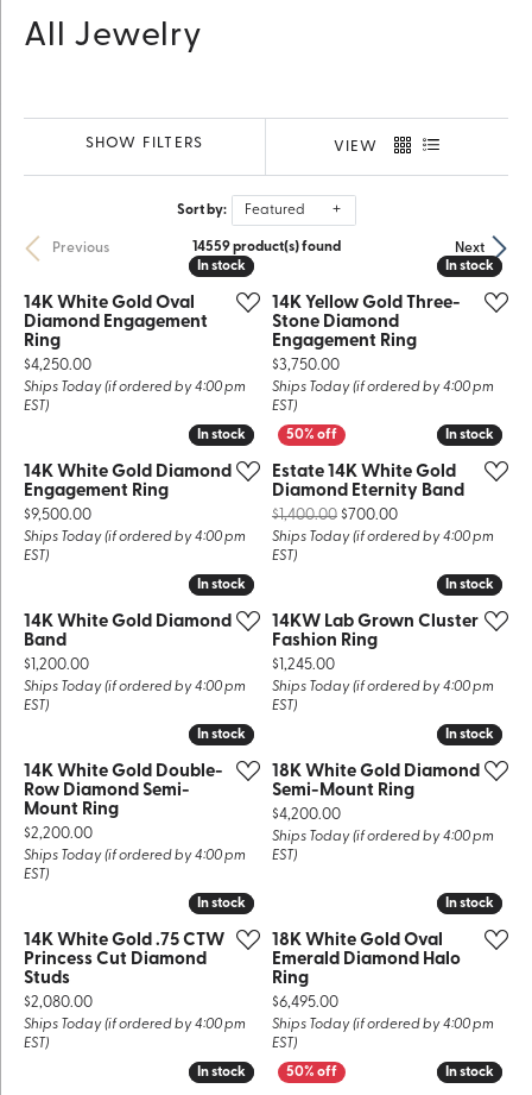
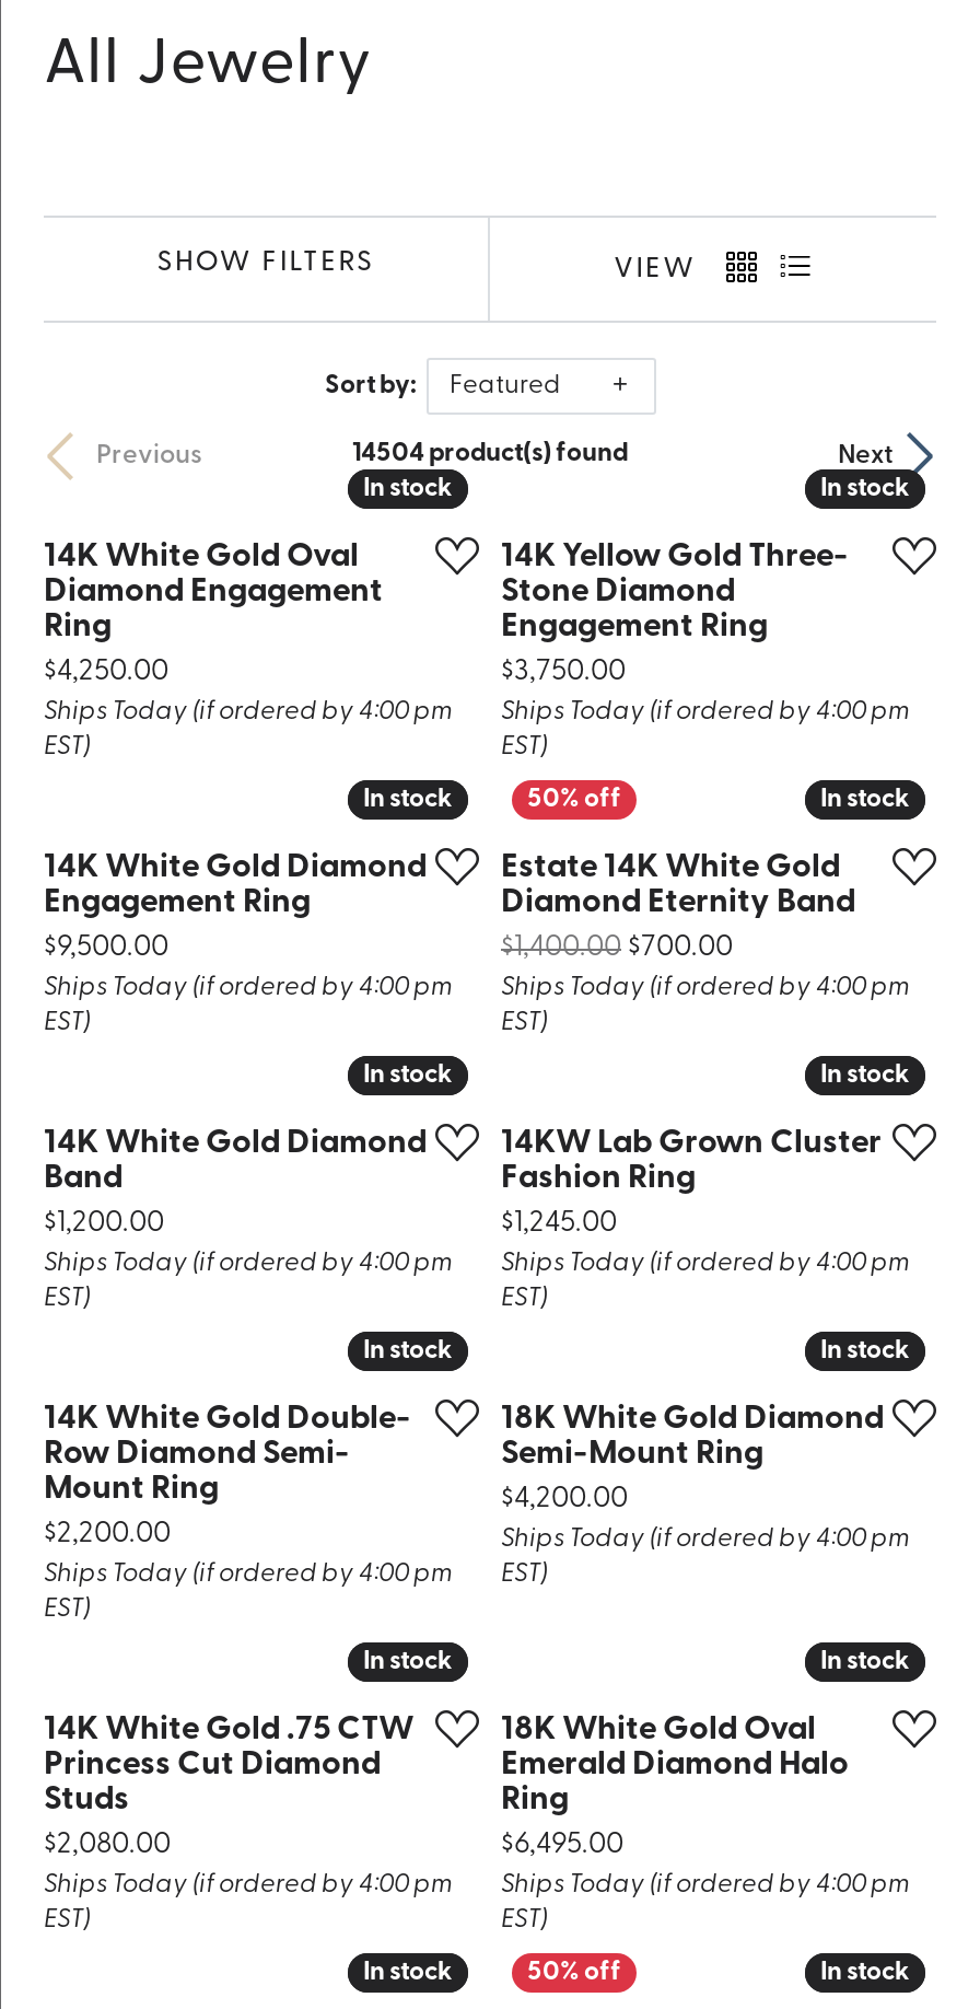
[192,241,340,255] 14559 product(s) found -> [352,442,628,468] 14504 product(s) found

